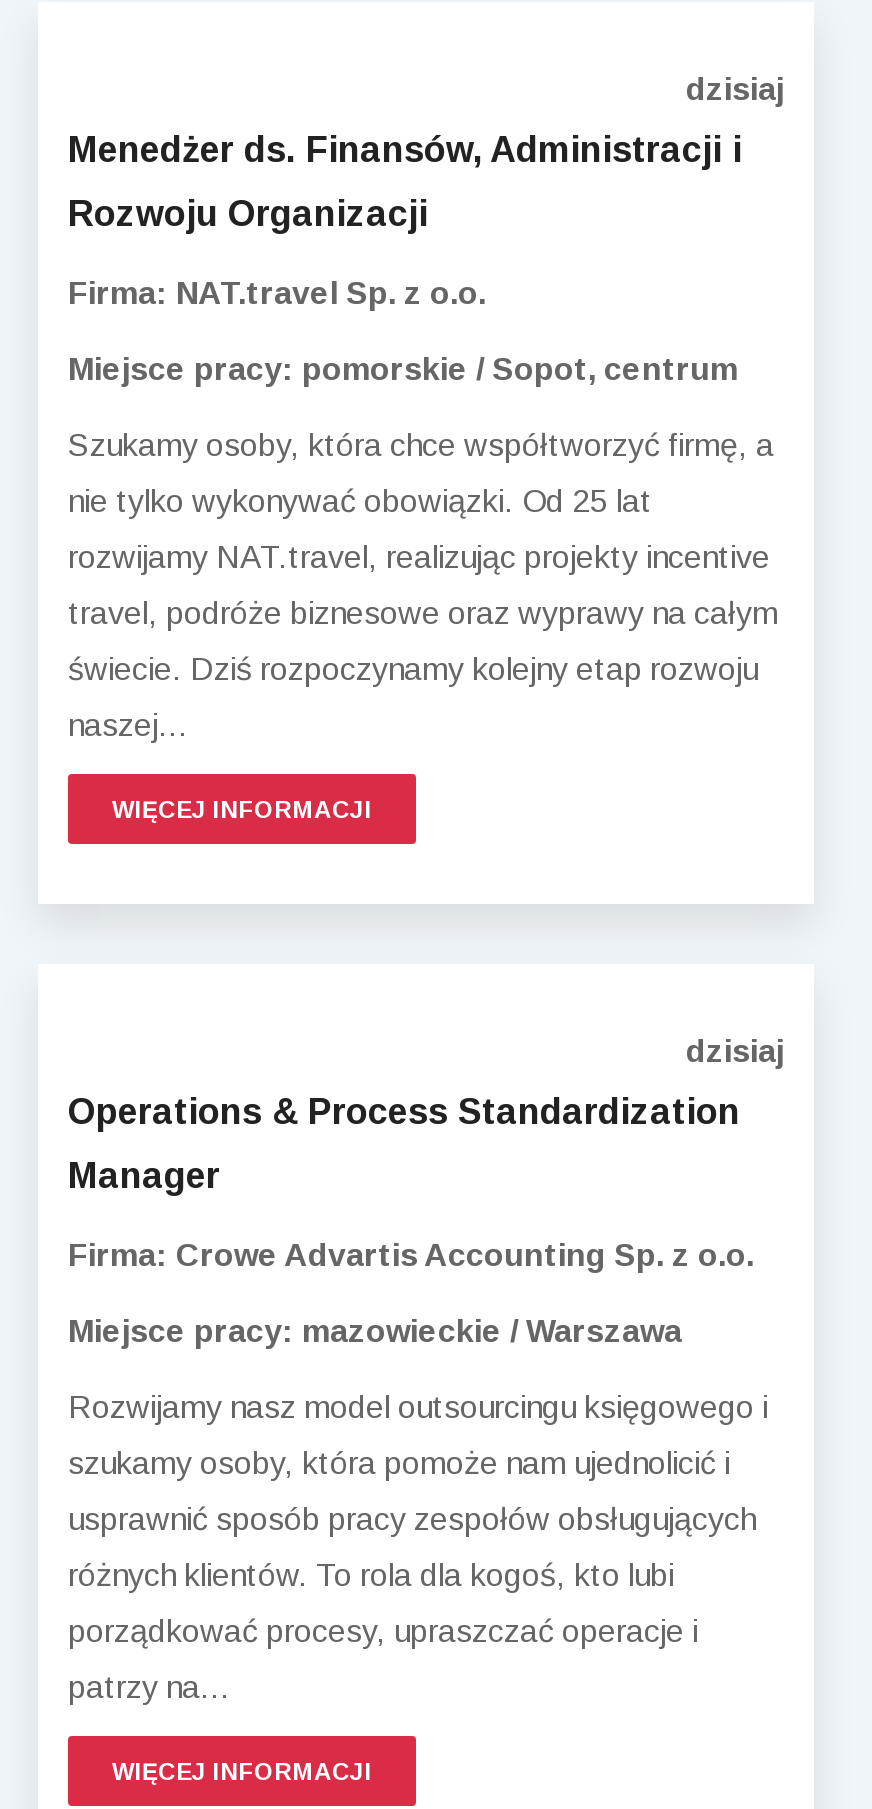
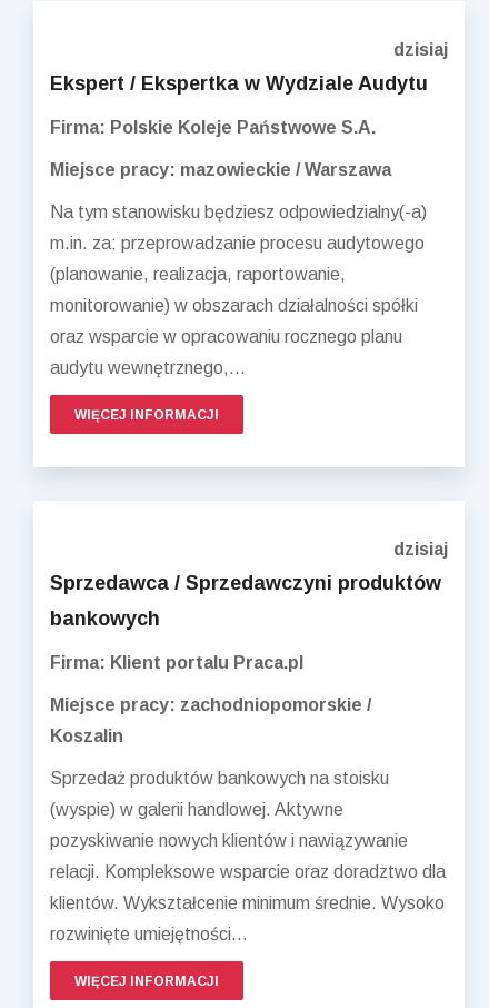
[68,130,778,742] Menedżer ds. Finansów, Administracji i | Rozwoju Organizacji | Firma: NAT.travel Sp. z o.o. | Miejsce pracy: pomorskie / Sopot, centrum | Szukamy osoby, która chce współtworzyć firmę, a | nie tylko wykonywać obowiązki. Od 25 lat | rozwijamy NAT.travel, realizując projekty incentive | travel, podróże biznesowe oraz wyprawy na całym | świecie. Dziś rozpoczynamy kolejny etap rozwoju | naszej... -> [50,72,428,377] Ekspert / Ekspertka w Wydziale Audytu | Firma: Polskie Koleje Państwowe S.A. | Na tym stanowisku będziesz odpowiedzialny(-a) | m.in. za: przeprowadzanie procesu audytowego | (planowanie, realizacja, raportowanie, | monitorowanie) w obszarach działalności spółki | oraz wsparcie w opracowaniu rocznego planu | audytu wewnętrznego,...
moved [112,795,784,1068] -> [74,407,448,559]: WIĘCEJ INFORMACJI | dzisiaj
[68,1092,768,1704] Operations & Process Standardization | Manager | Firma: Crowe Advartis Accounting Sp. z o.o. | Rozwijamy nasz model outsourcingu księgowego i | szukamy osoby, która pomoże nam ujednolicić i | usprawnić sposób pracy zespołów obsługujących | różnych klientów. To rola dla kogoś, kto lubi | porządkować procesy, upraszczać operacje i | patrzy na... -> [50,572,446,944] Sprzedawca / Sprzedawczyni produktów | bankowych | Firma: Klient portalu Praca.pl | Miejsce pracy: zachodniopomorskie / | Koszalin | Sprzedaż produktów bankowych na stoisku | (wyspie) w galerii handlowej. Aktywne | pozyskiwanie nowych klientów i nawiązywanie | relacji. Kompleksowe wsparcie oraz doradztwo dla | klientów. Wykształcenie minimum średnie. Wysoko | rozwinięte umiejętności...
moved [68,1314,682,1348] -> [50,160,391,179]: Miejsce pracy: mazowieckie / Warszawa

